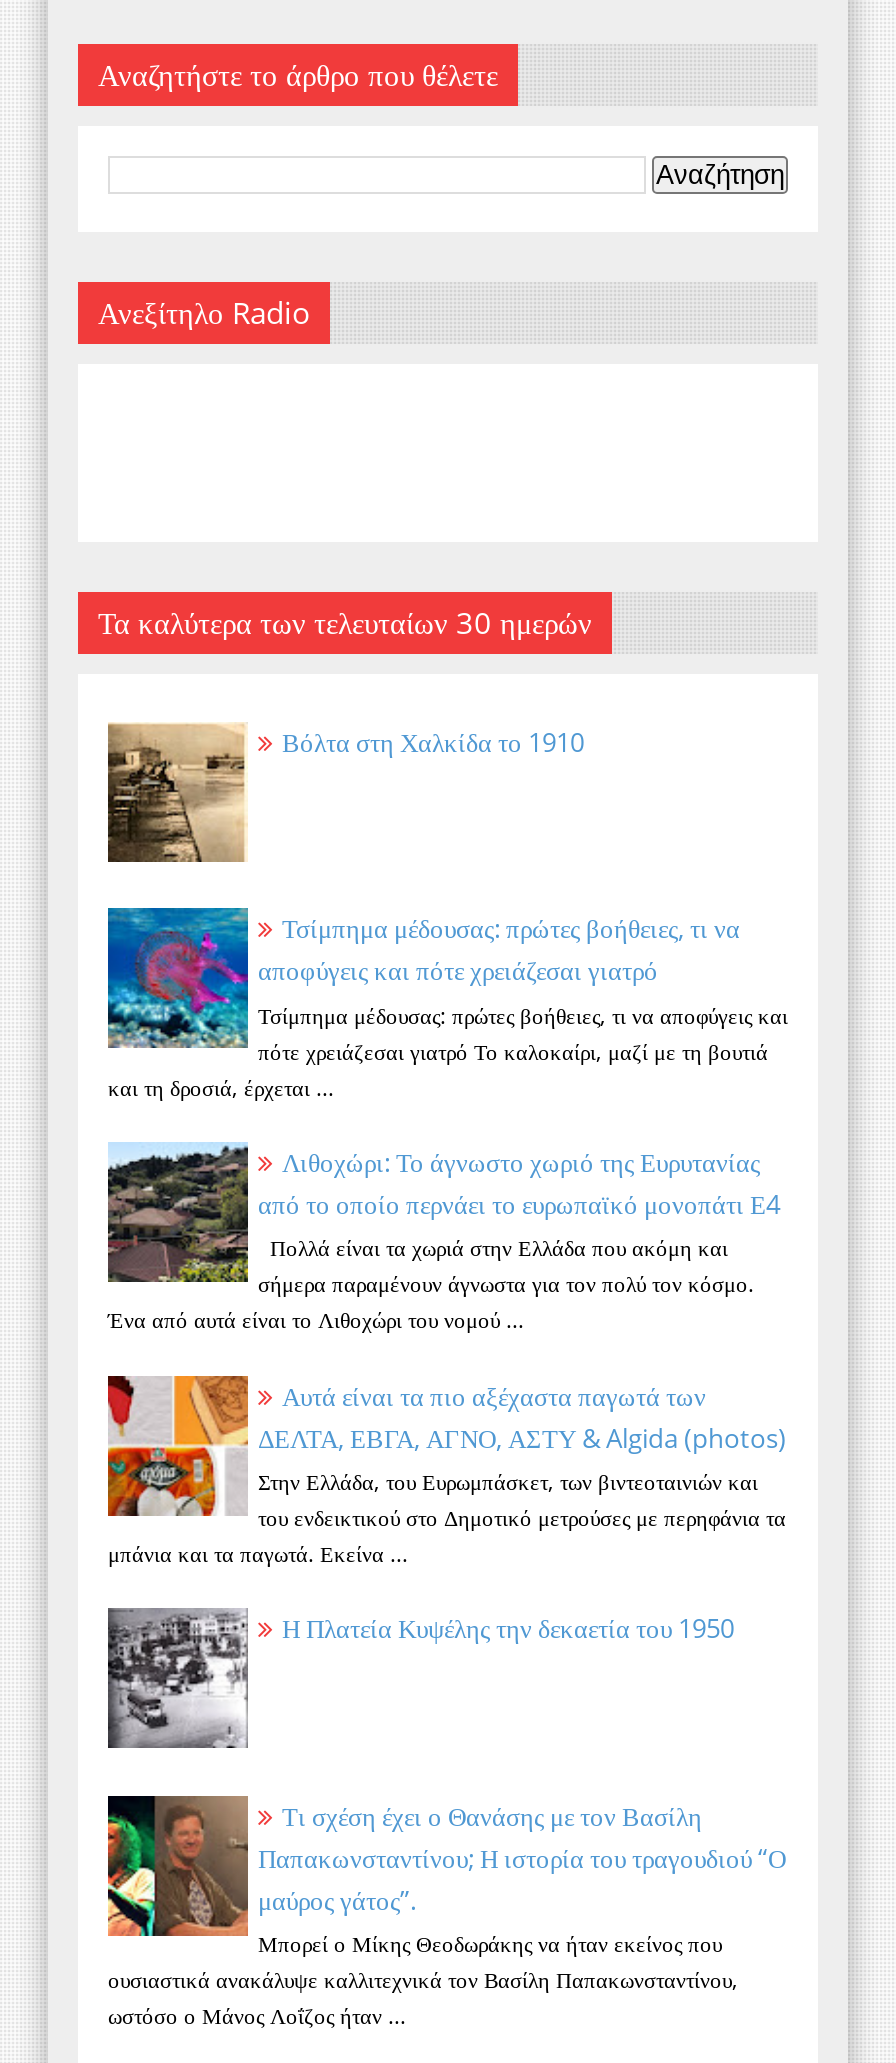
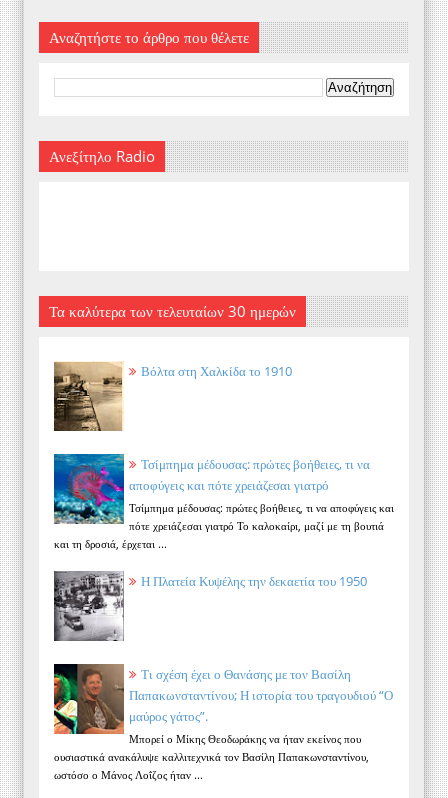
[108,1144,786,1568] [image] | Λιθοχώρι: Το άγνωστο χωριό της Ευρυτανίας | από το οποίο περνάει το ευρωπαϊκό μονοπάτι Ε4 | Πολλά είναι τα χωριά στην Ελλάδα που ακόμη και | σήμερα παραμένουν άγνωστα για τον πολύ τον κόσμο. | Ένα από αυτά είναι το Λιθοχώρι του νομού ... | Αυτά είναι τα πιο αξέχαστα παγωτά των | ΔΕΛΤΑ, ΕΒΓΑ, ΑΓΝΟ, ΑΣΤΥ & Algida (photos) | Στην Ελλάδα, του Ευρωμπάσκετ, των βιντεοταινιών και | του ενδεικτικού στο Δημοτικό μετρούσες με περηφάνια τα | μπάνια και τα παγωτά. Εκείνα ... -> none
[106,1374,250,1520] [image] -> none

